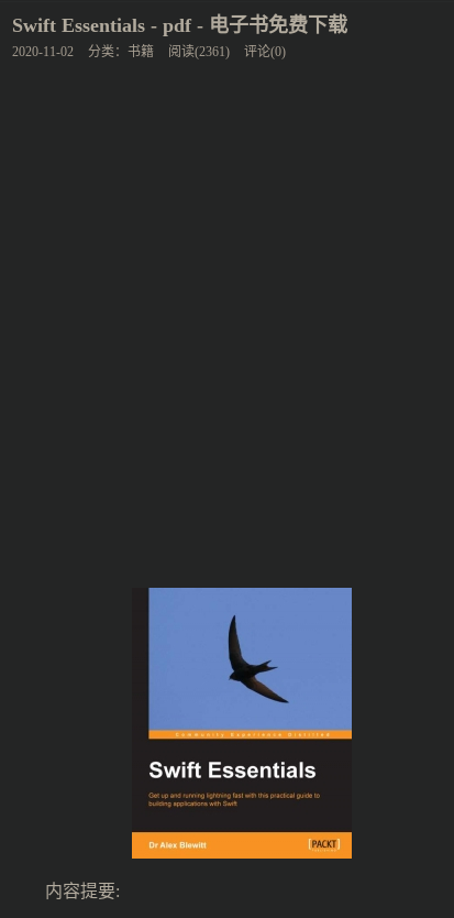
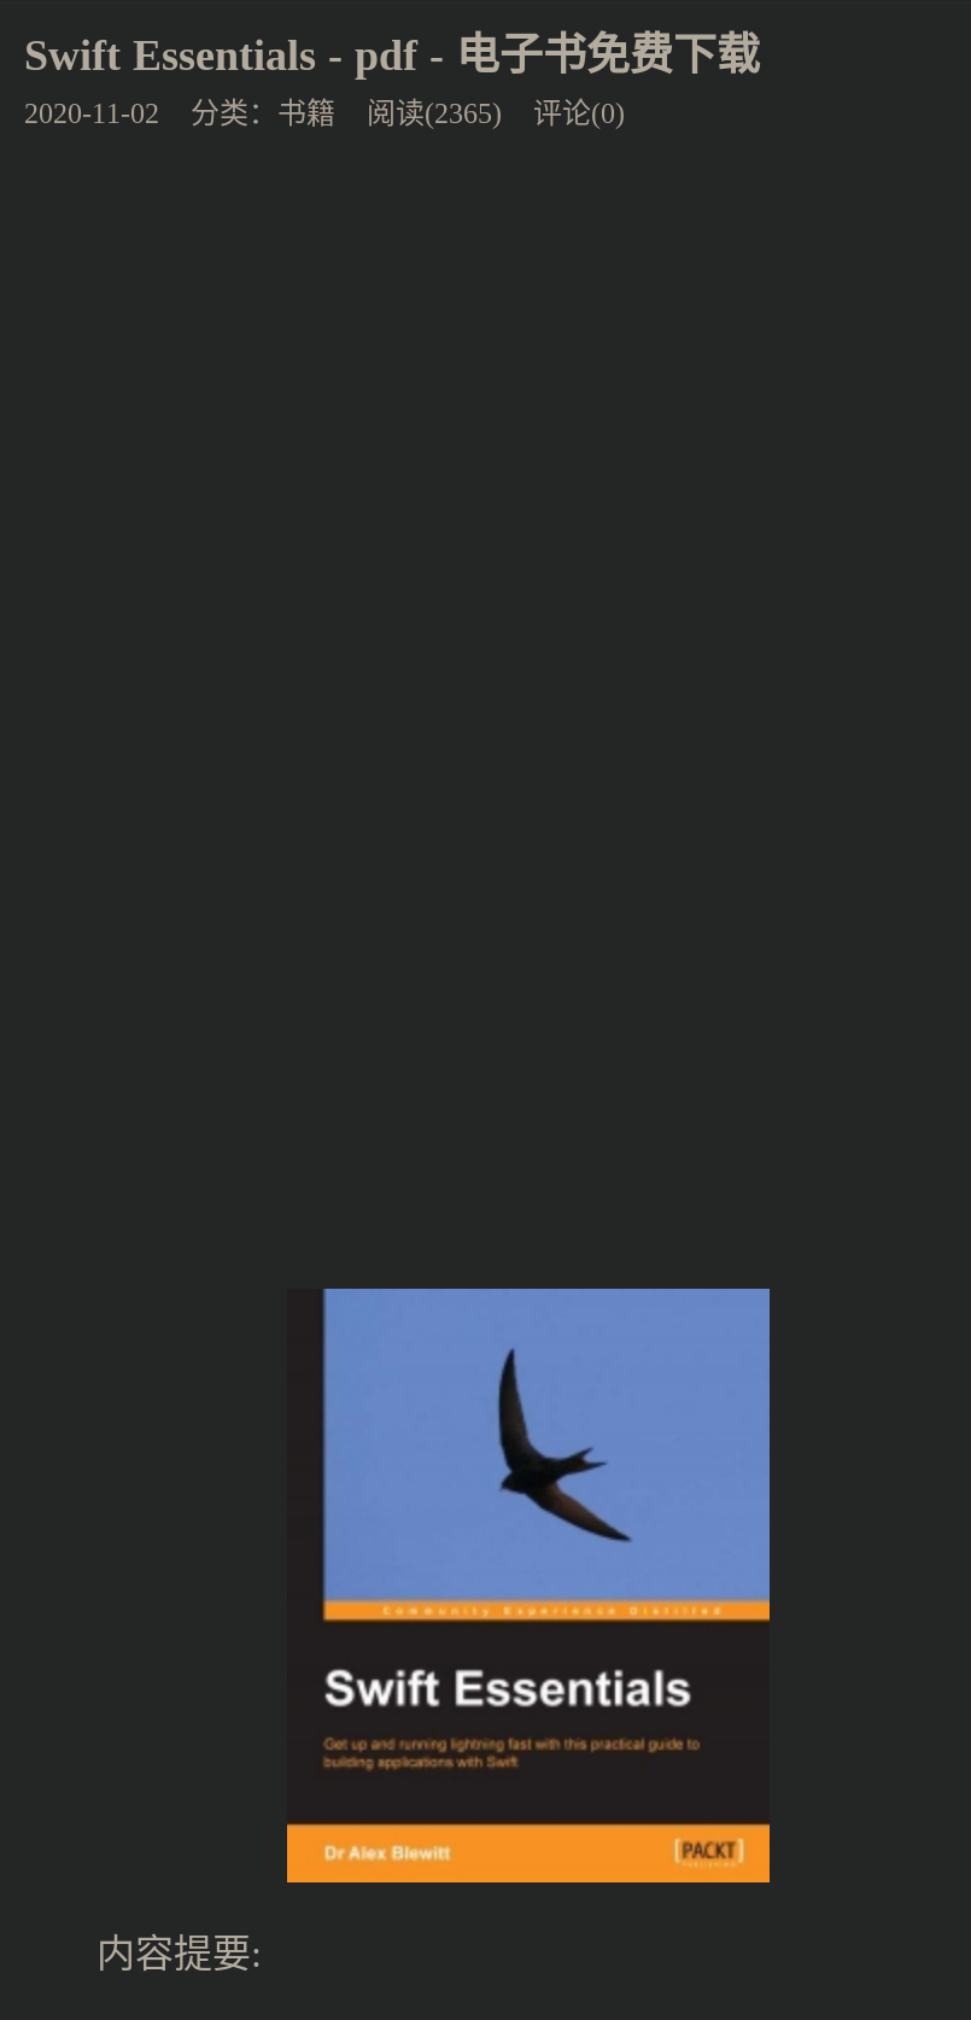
[12,44,286,59] 2020-11-02 分类：书籍 阅读(2361) 评论(0) -> [24,97,625,130] 2020-11-02 分类：书籍 阅读(2365) 评论(0)

